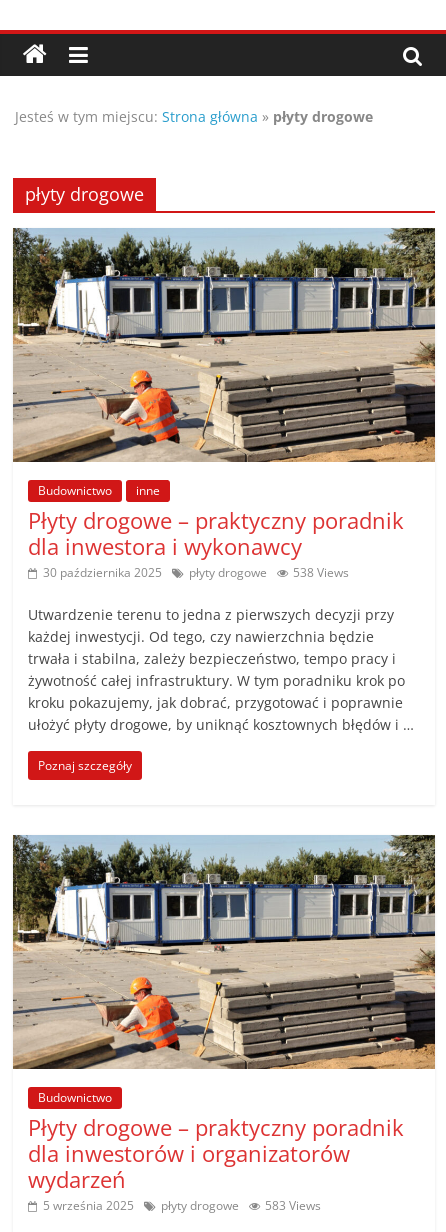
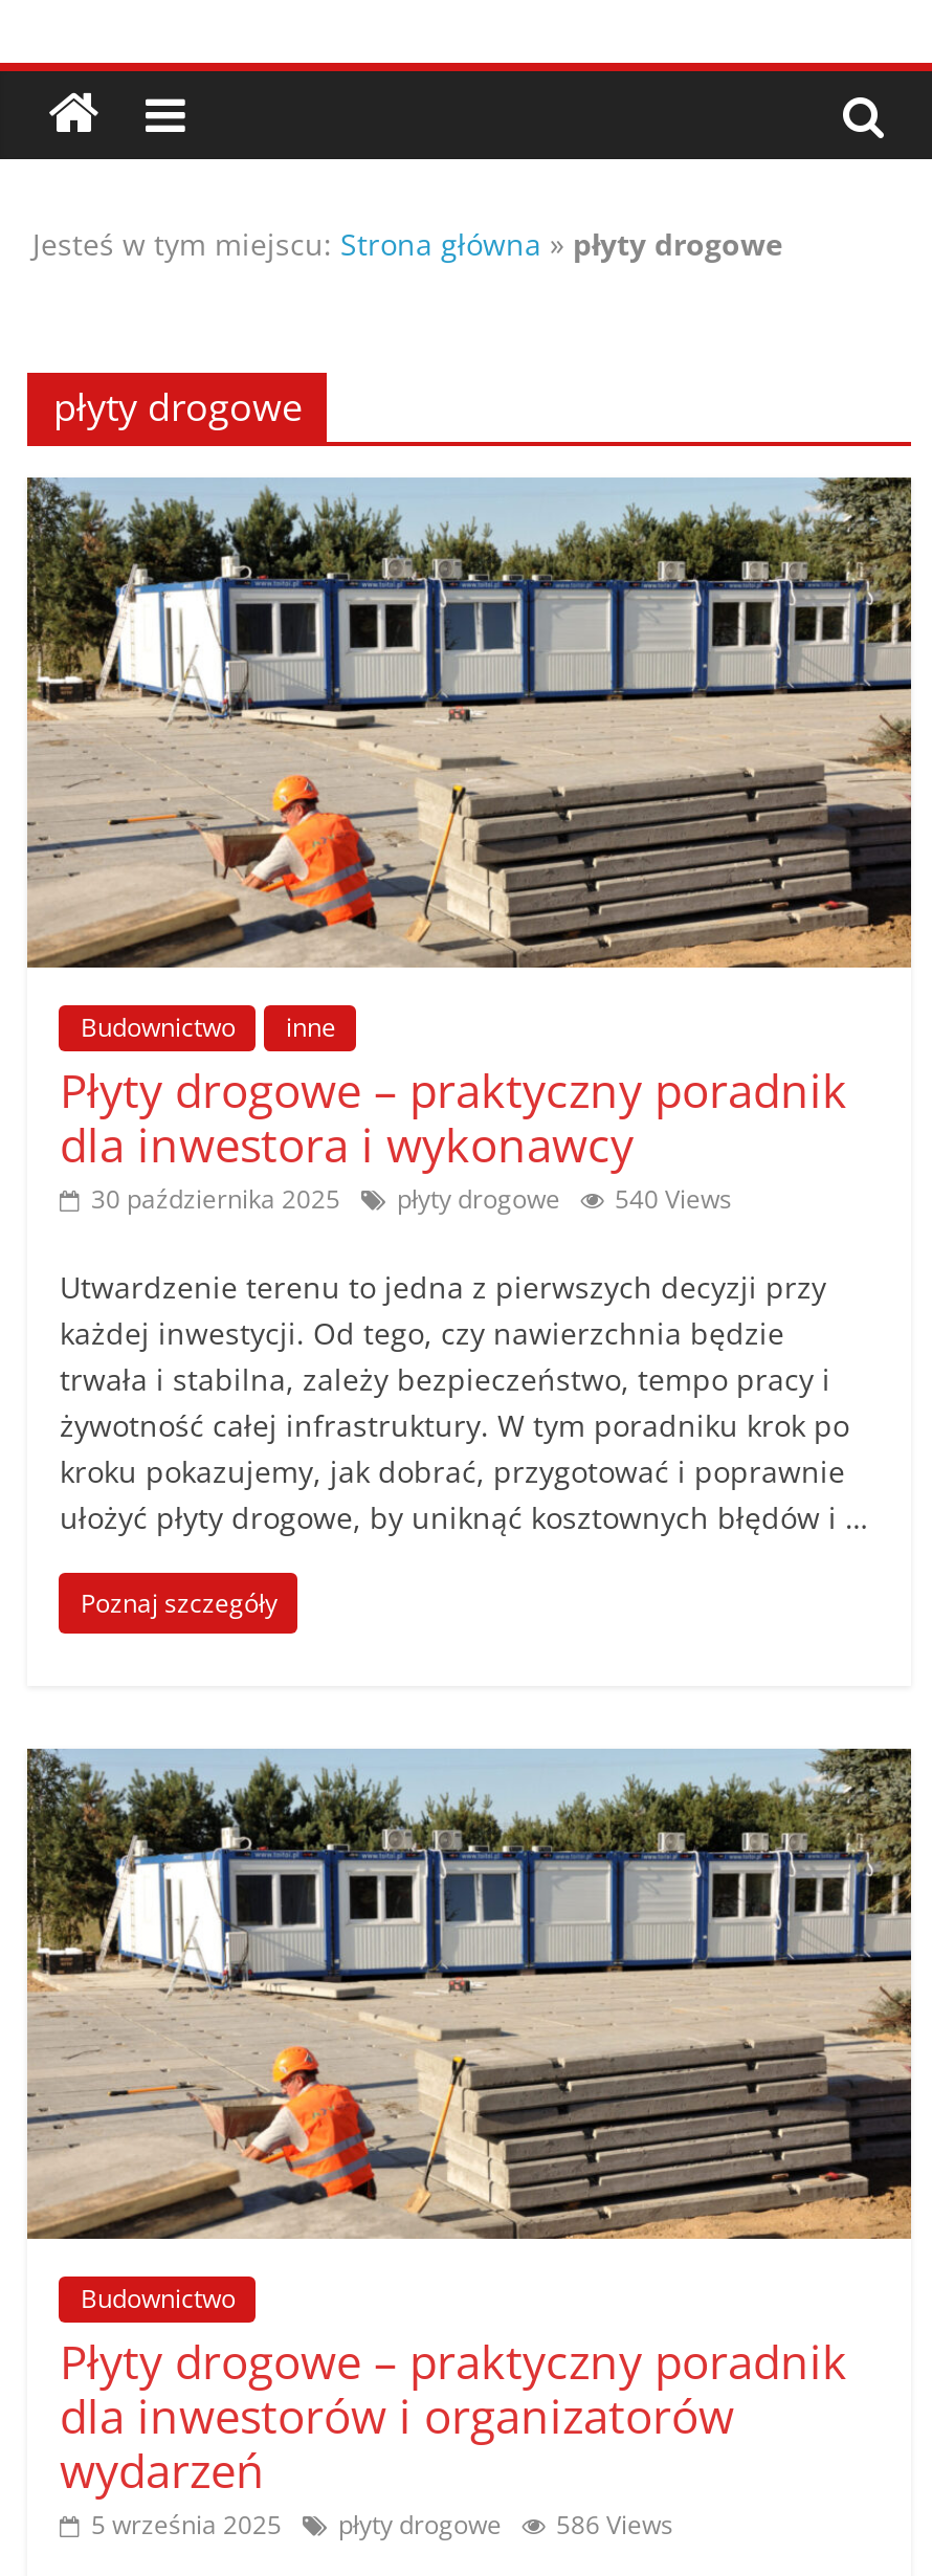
[293,564,349,581] 538 Views -> [614,1182,732,1217] 540 Views
[43,1197,321,1214] 5 września 2025 płyty drogowe 583 Views -> [91,2508,673,2544] 5 września 2025 płyty drogowe 586 Views

